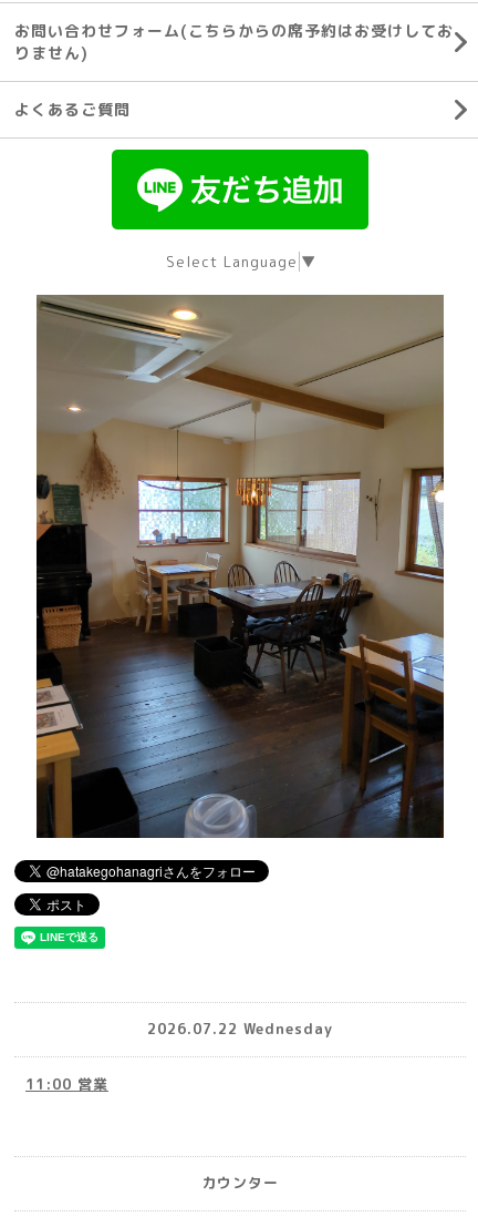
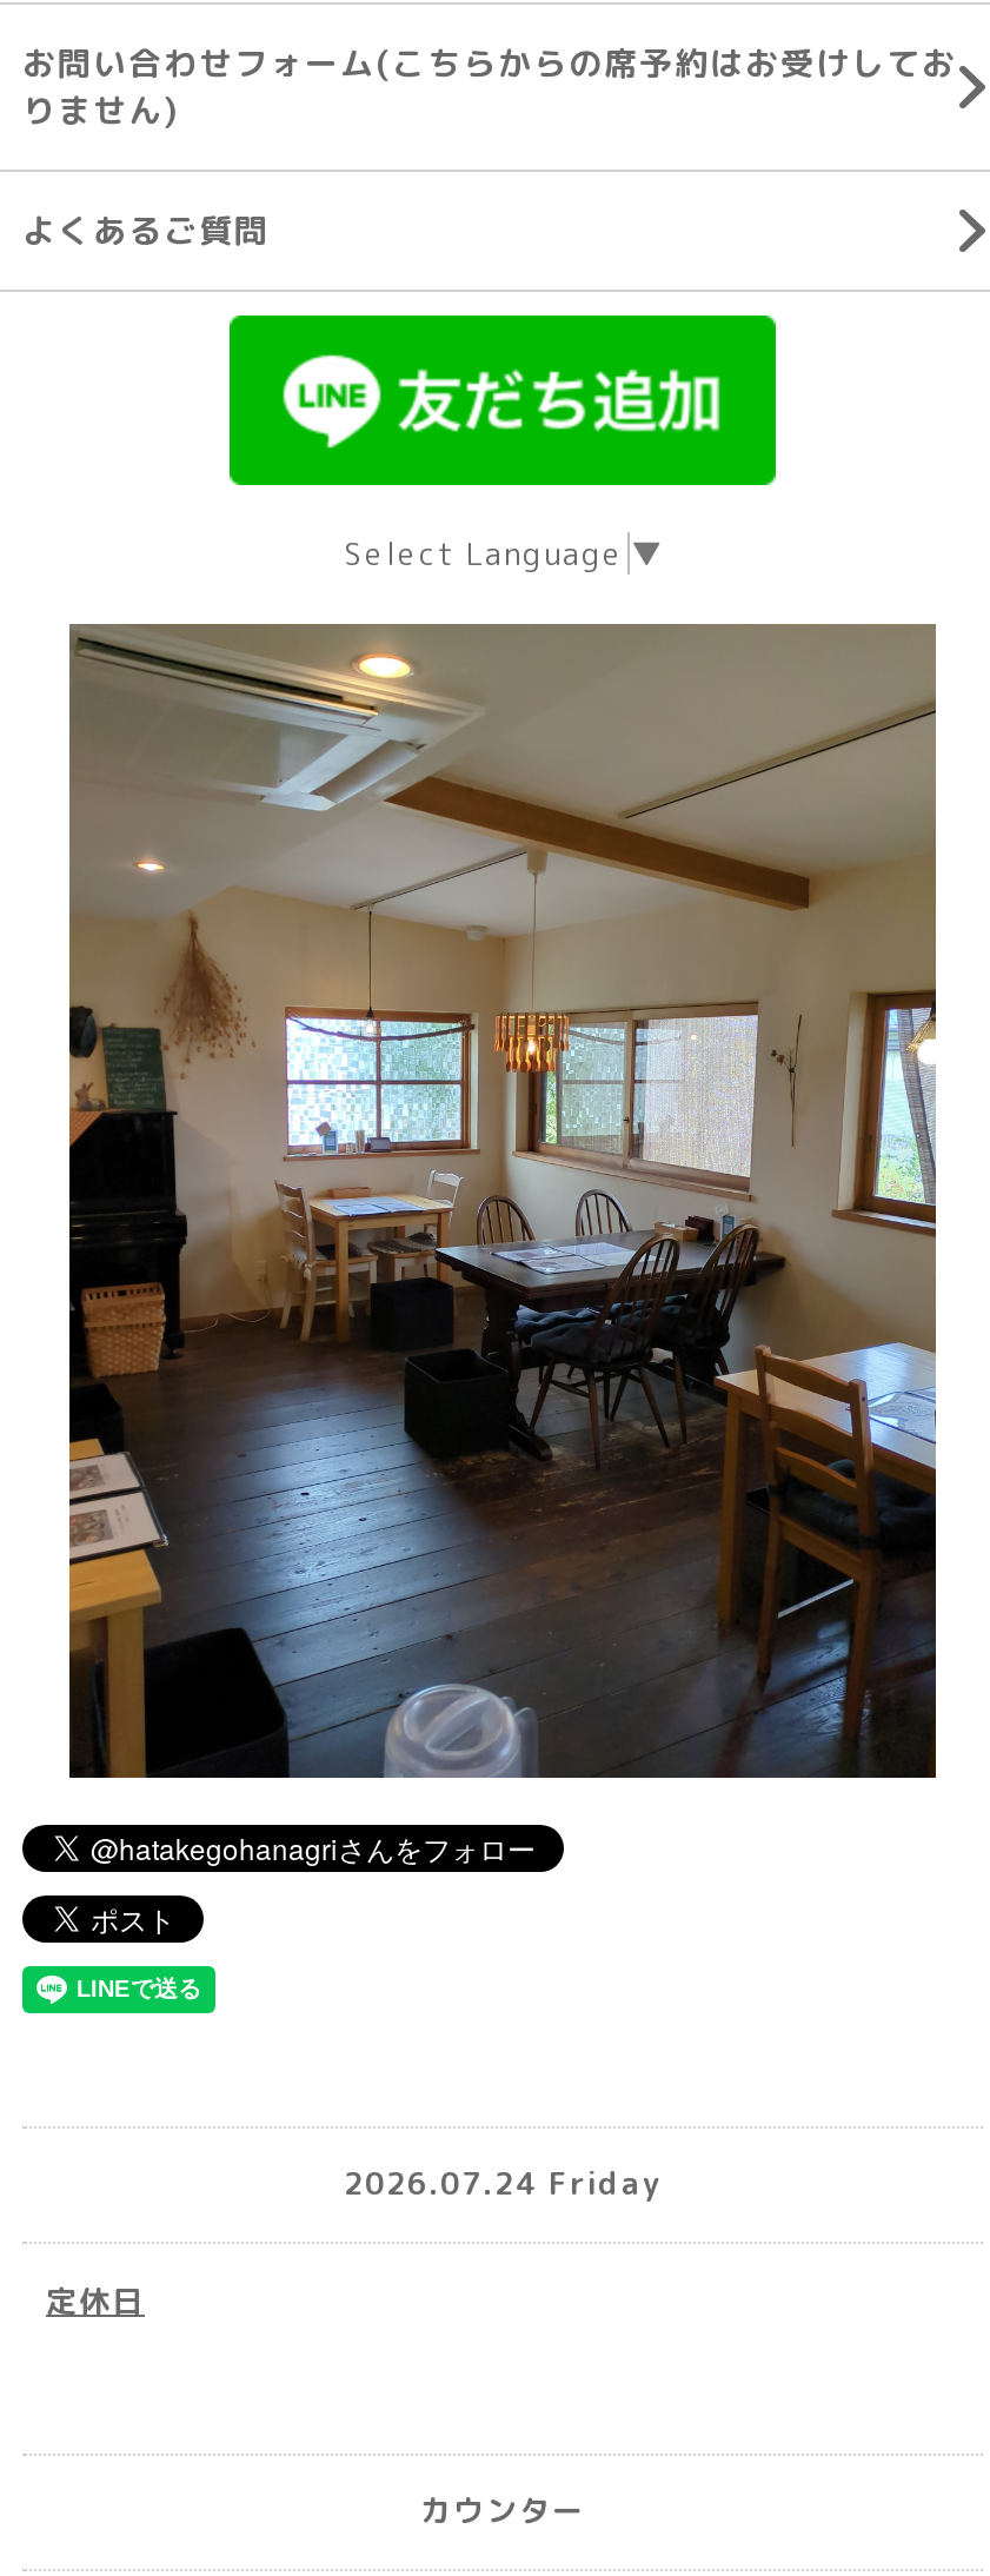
[147,1019,333,1039] 2026.07.22 Wednesday -> [344,2162,662,2204] 2026.07.24 Friday
[25,1074,108,1094] 11:00 営業 -> [46,2278,145,2321] 定休日

